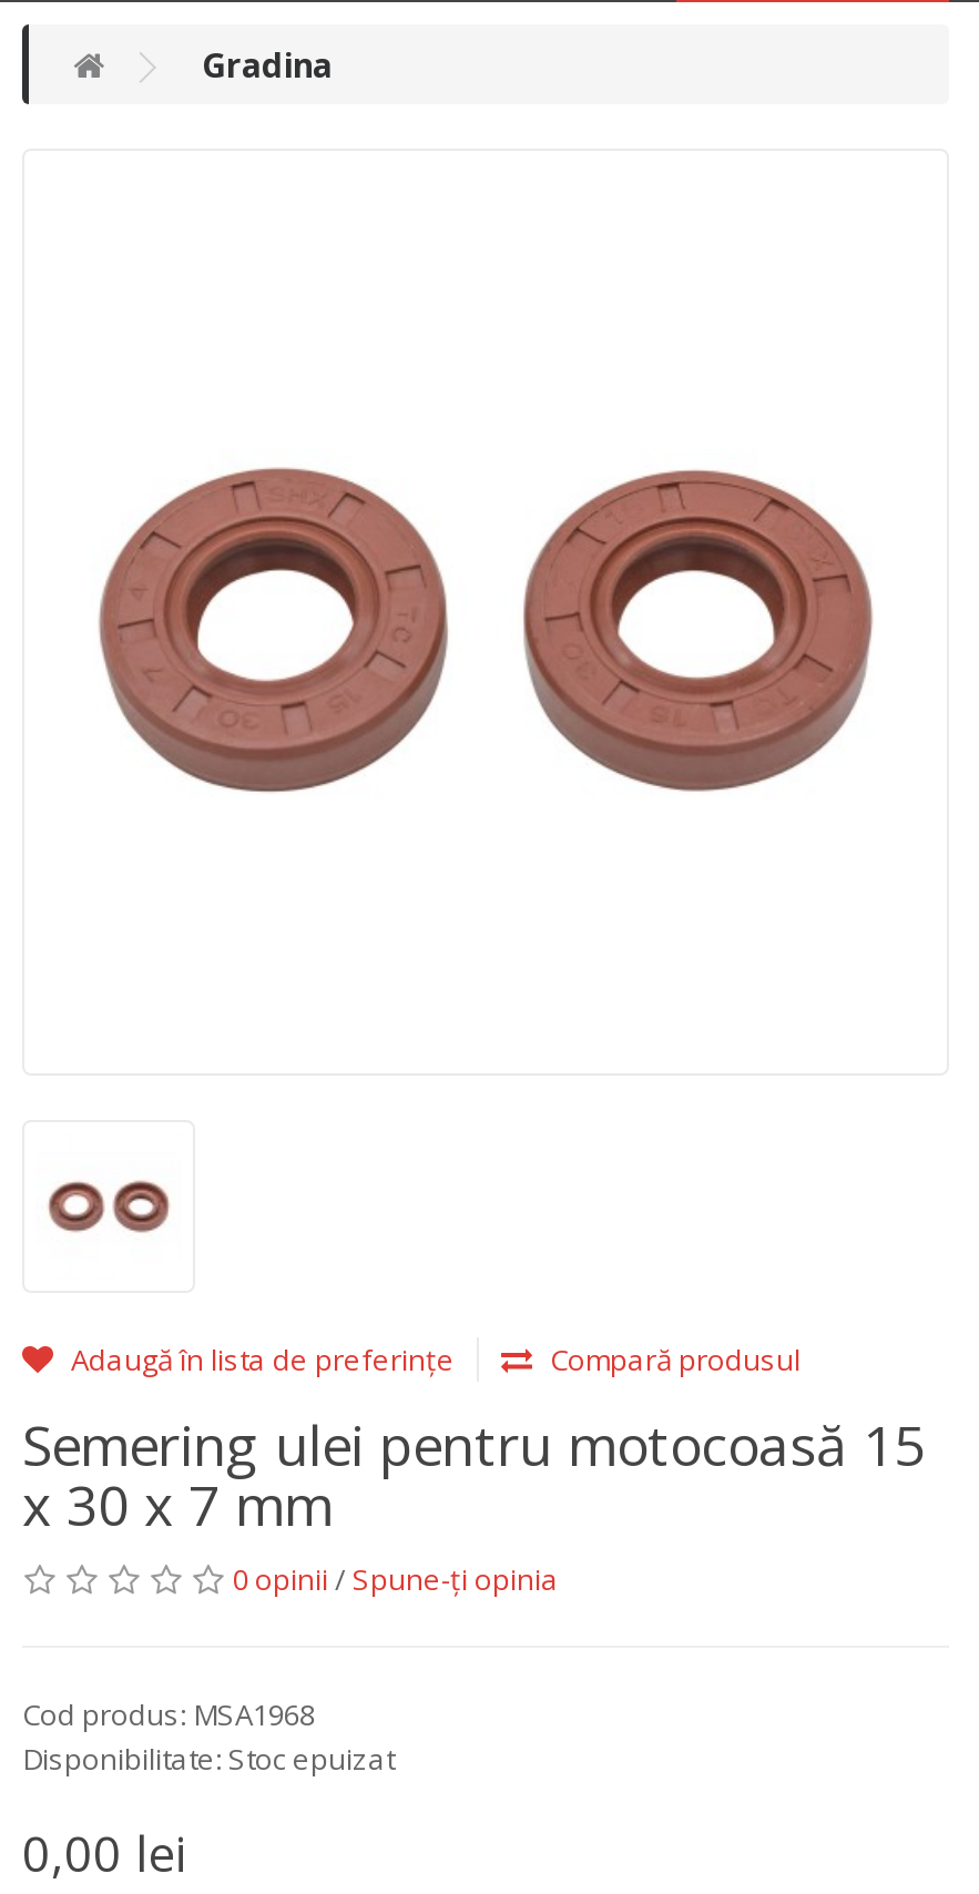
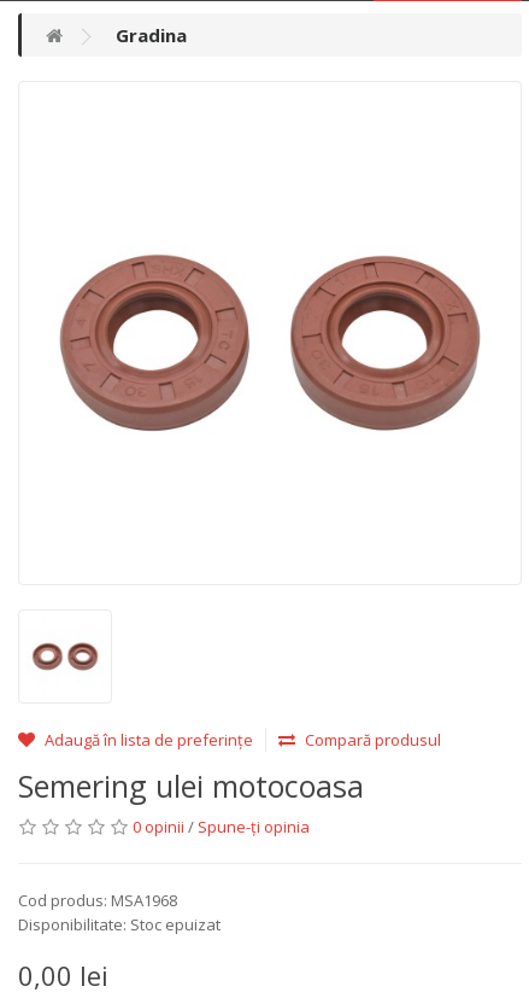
[22,1405,925,1541] Semering ulei pentru motocoasă 15 | x 30 x 7 mm -> [18,765,364,806] Semering ulei motocoasa

